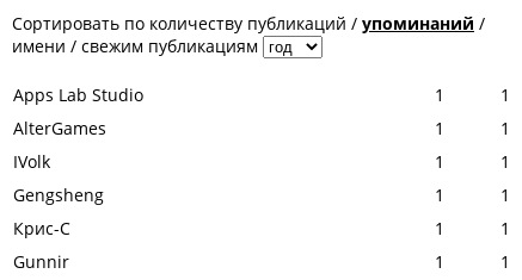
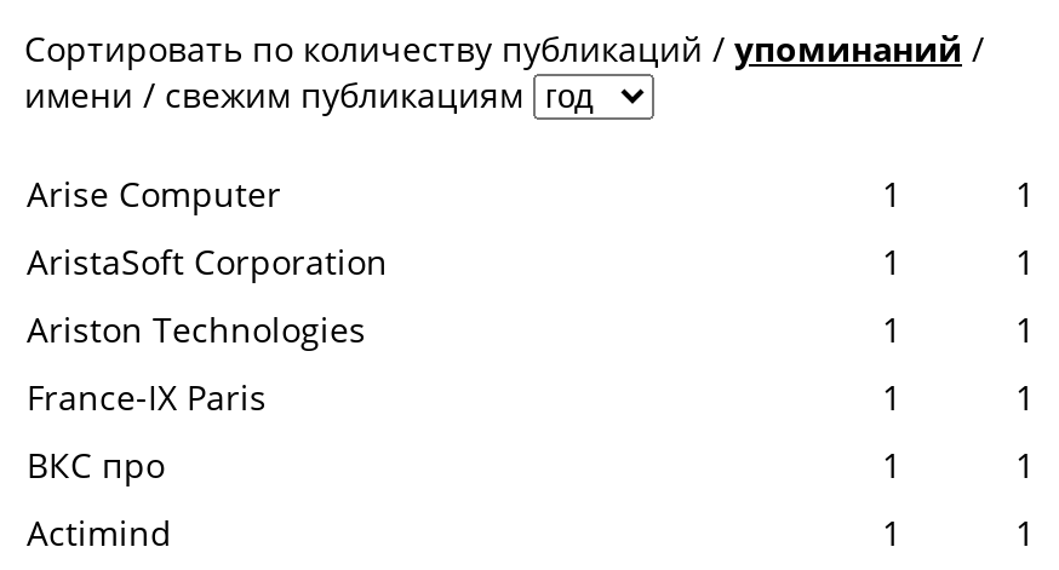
[13,83,143,106] Apps Lab Studio -> [27,171,281,217] Arise Computer
[13,117,106,139] AlterGames -> [27,238,388,284] AristaSoft Corporation
[13,150,50,173] IVolk -> [27,306,366,352] Ariston Technologies
[13,183,104,206] Gengsheng -> [27,374,267,420] France-IX Paris
[13,217,70,239] Крис-С -> [27,442,165,488] ВКС про
[13,250,69,273] Gunnir -> [27,509,172,555] Actimind

